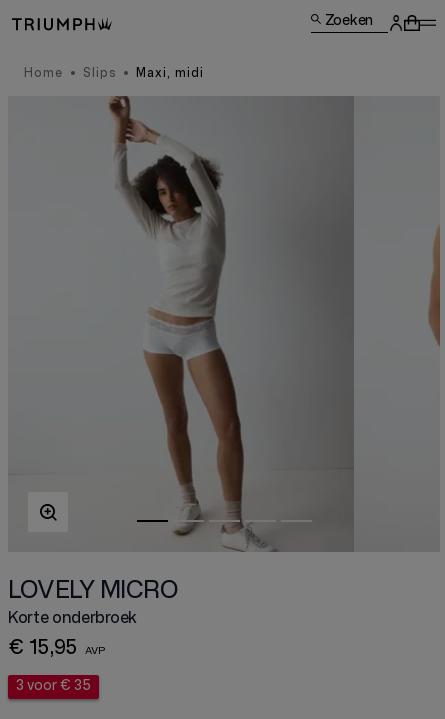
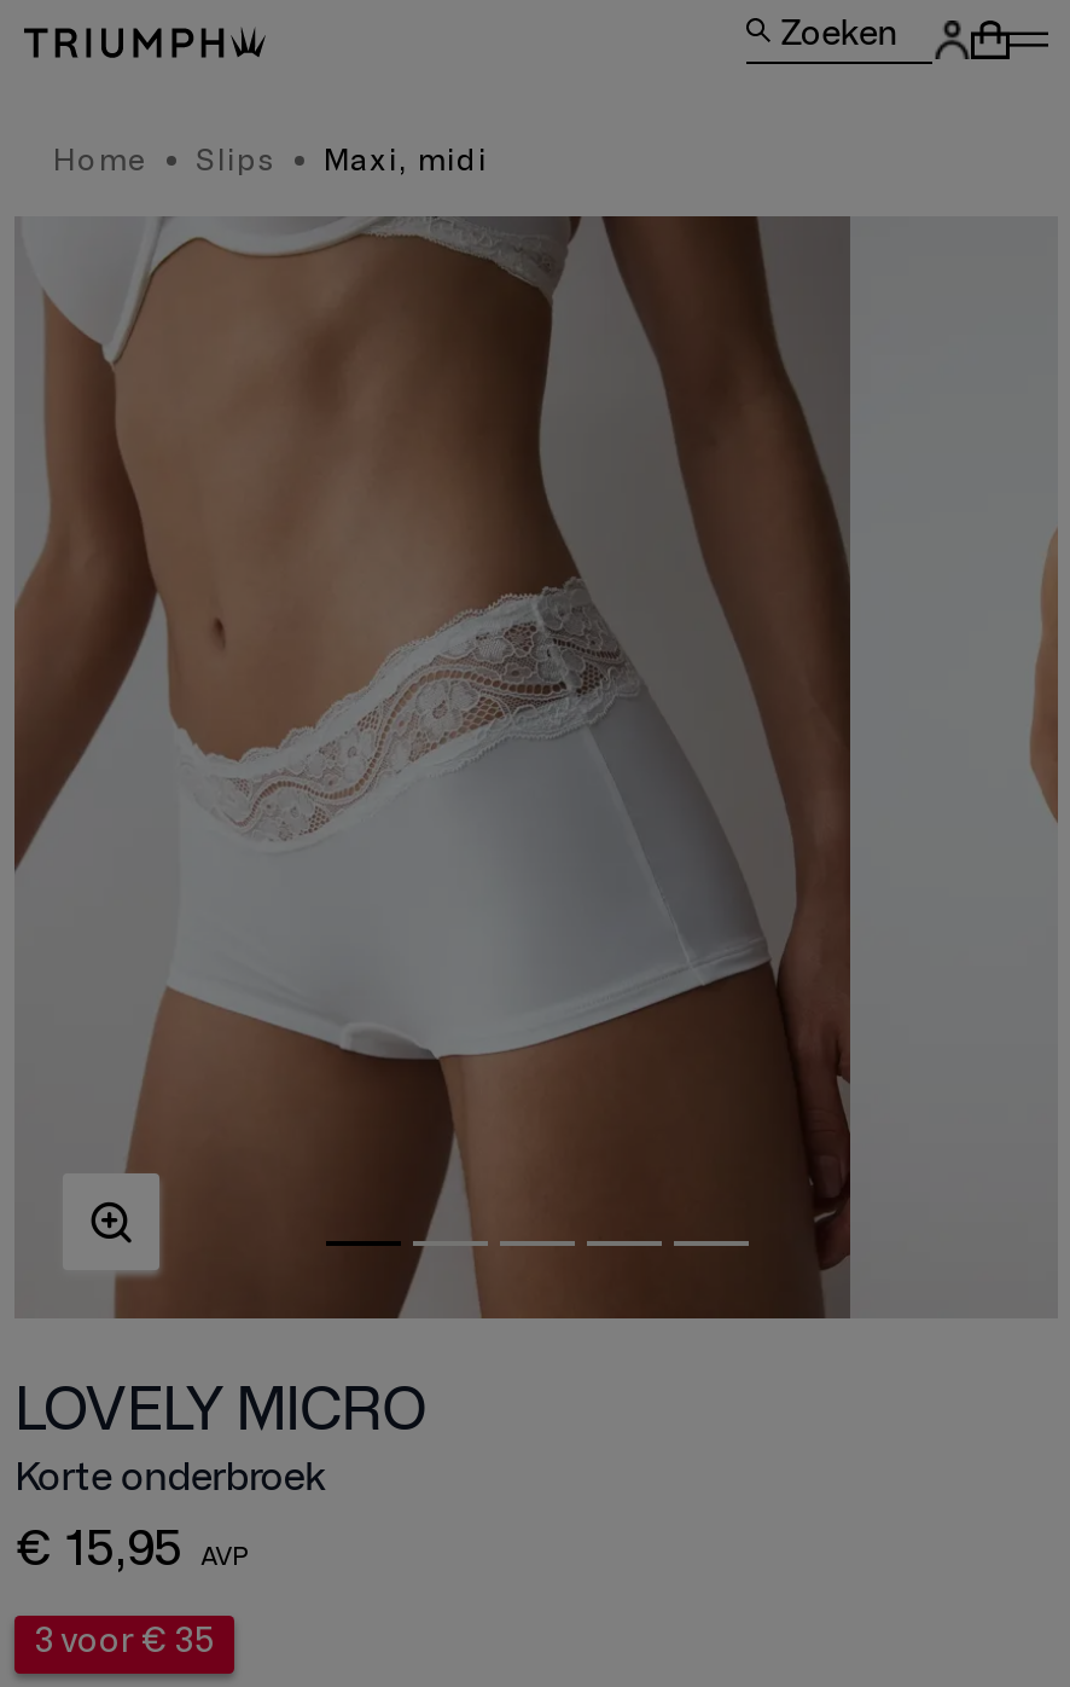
[8,96,354,552] [image] -> [12,214,853,1321] [image]

